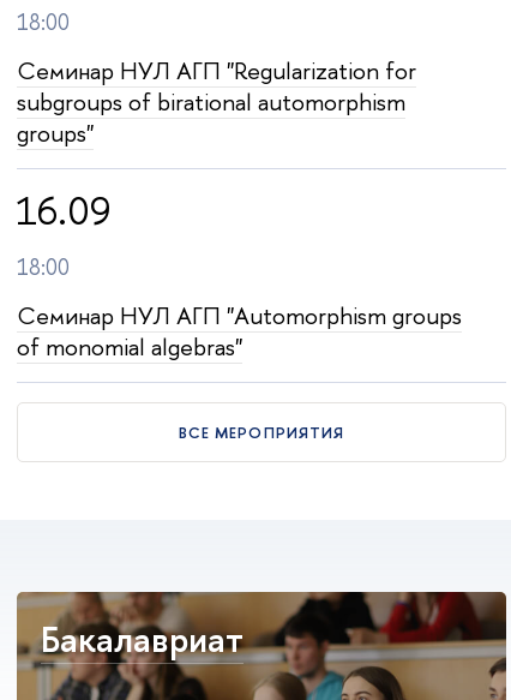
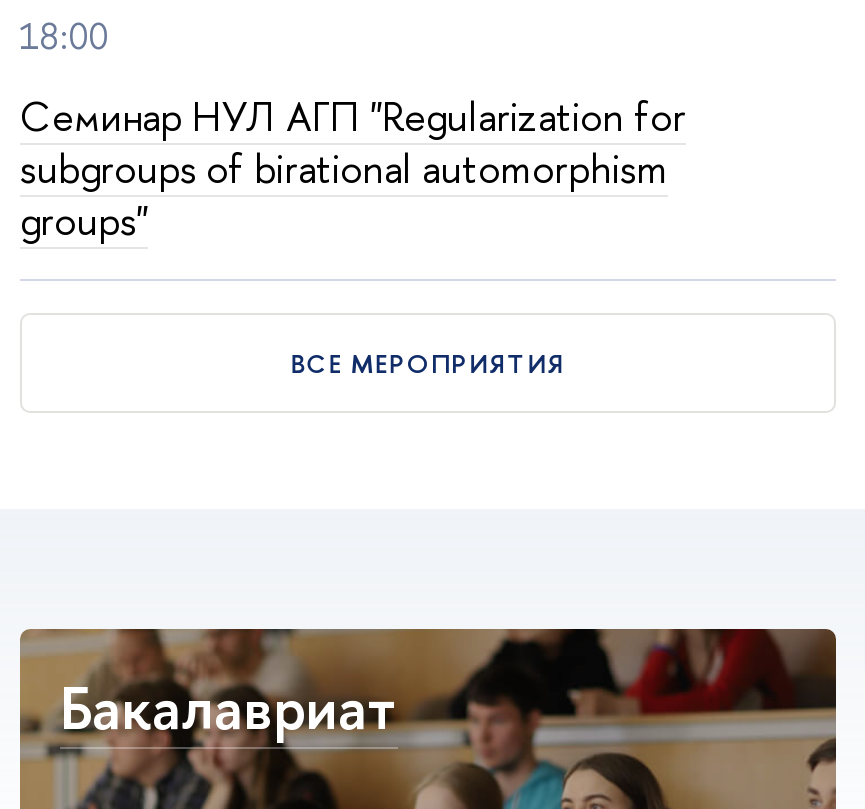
[17,186,462,362] 16.09 | 18:00 | Семинар НУЛ АГП "Automorphism groups | of monomial algebras" -> none

